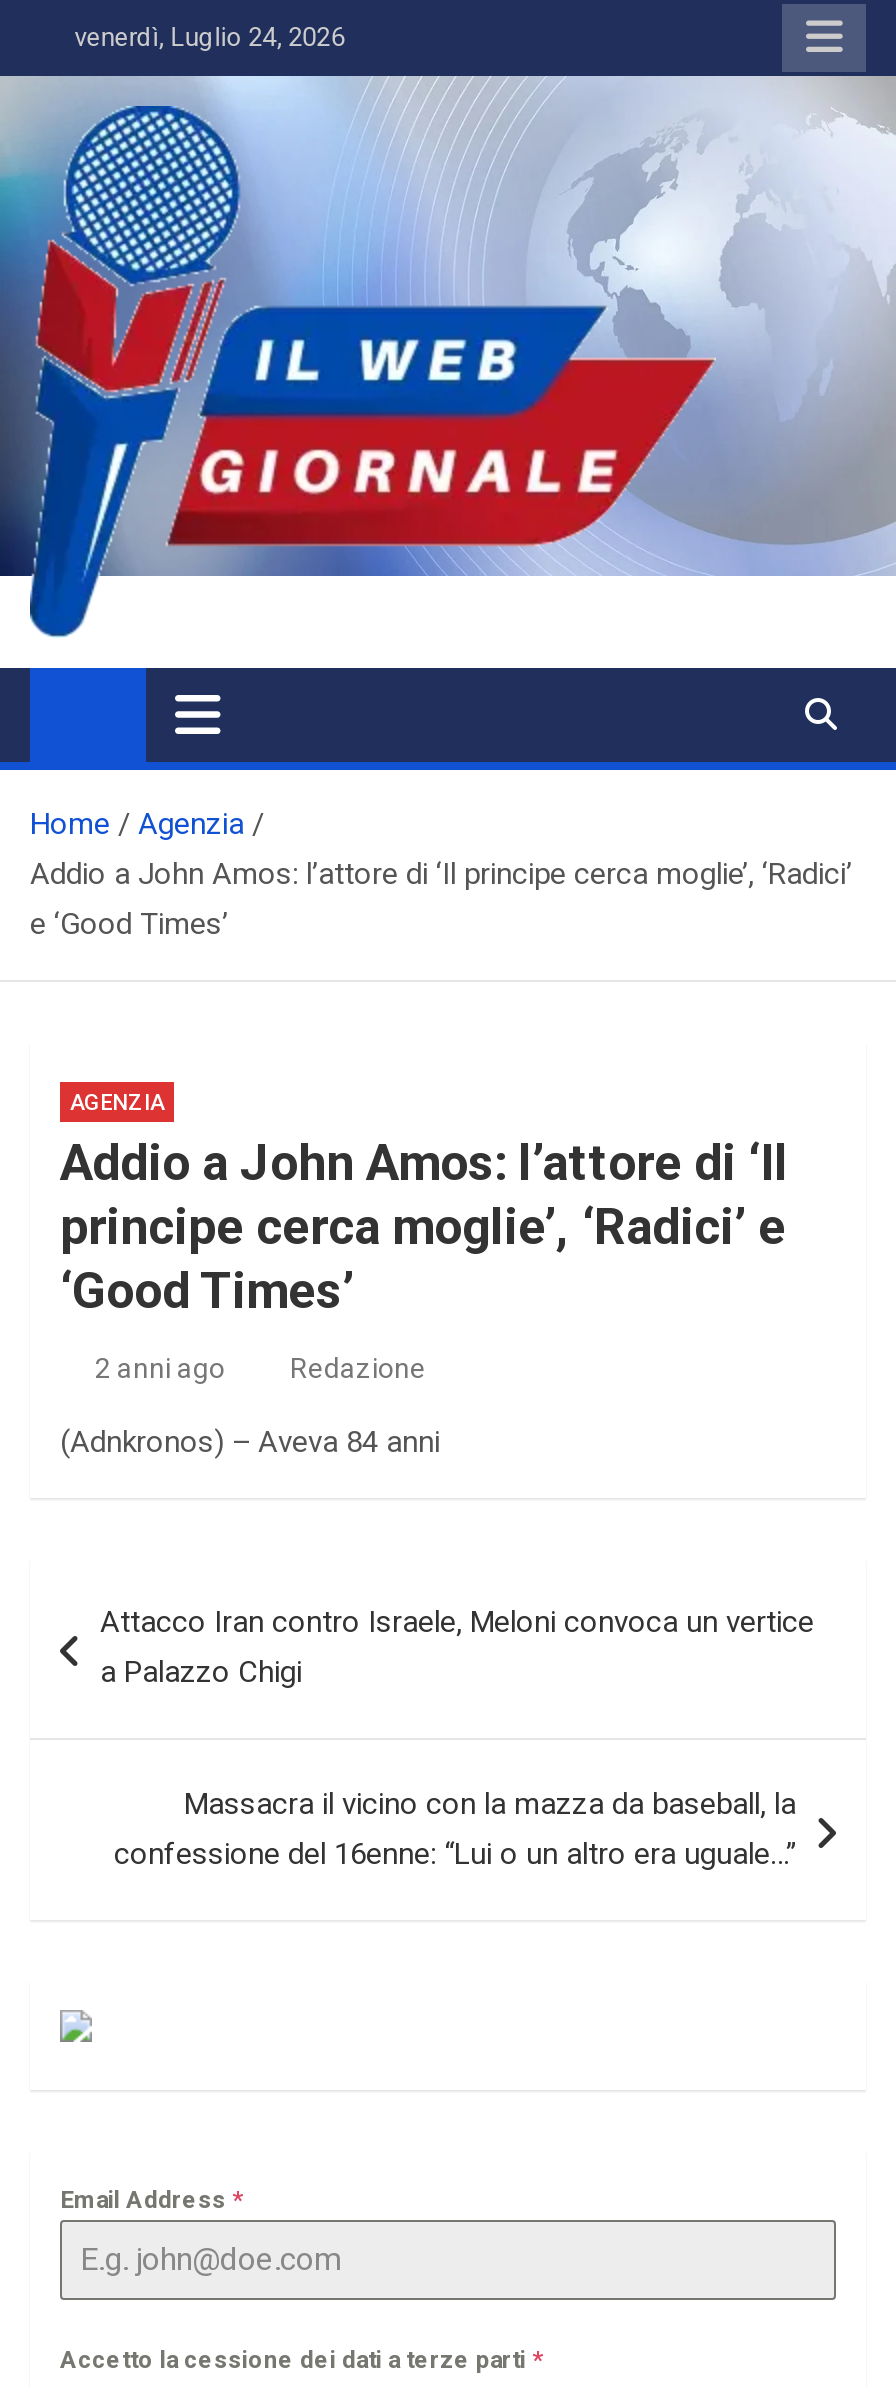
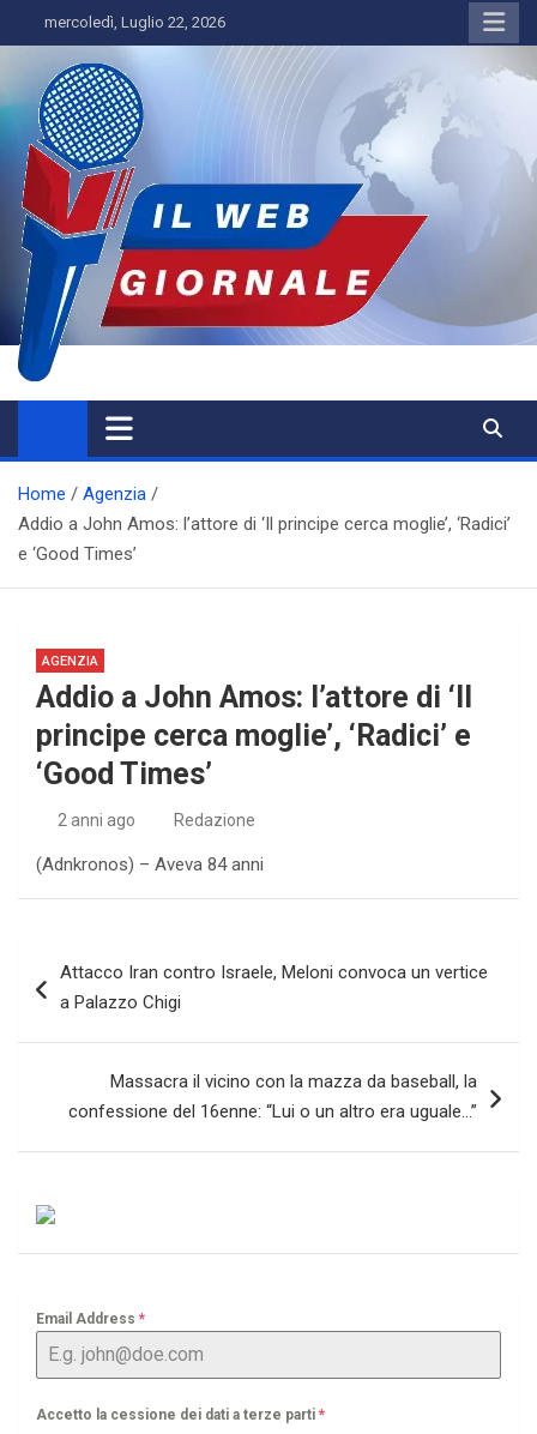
[62,22,344,52] venerdì, Luglio 24, 2026 -> [37,13,226,31] mercoledì, Luglio 22, 2026

